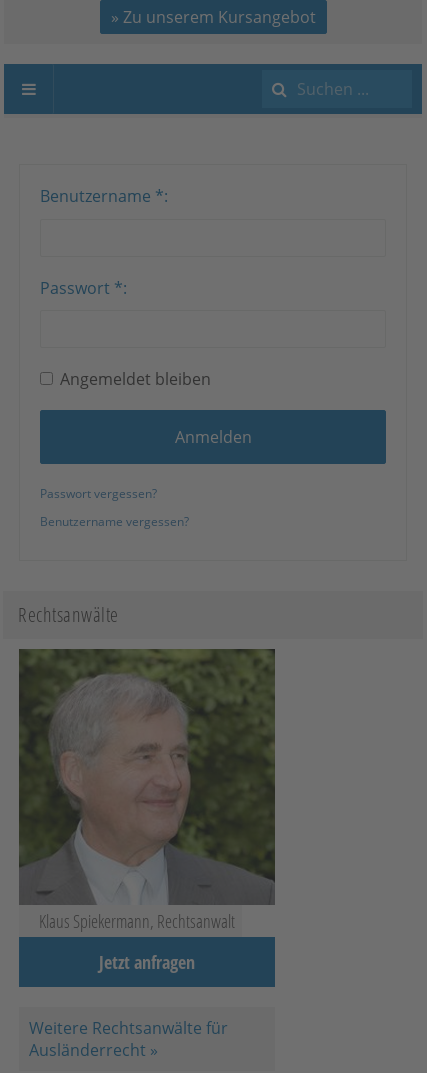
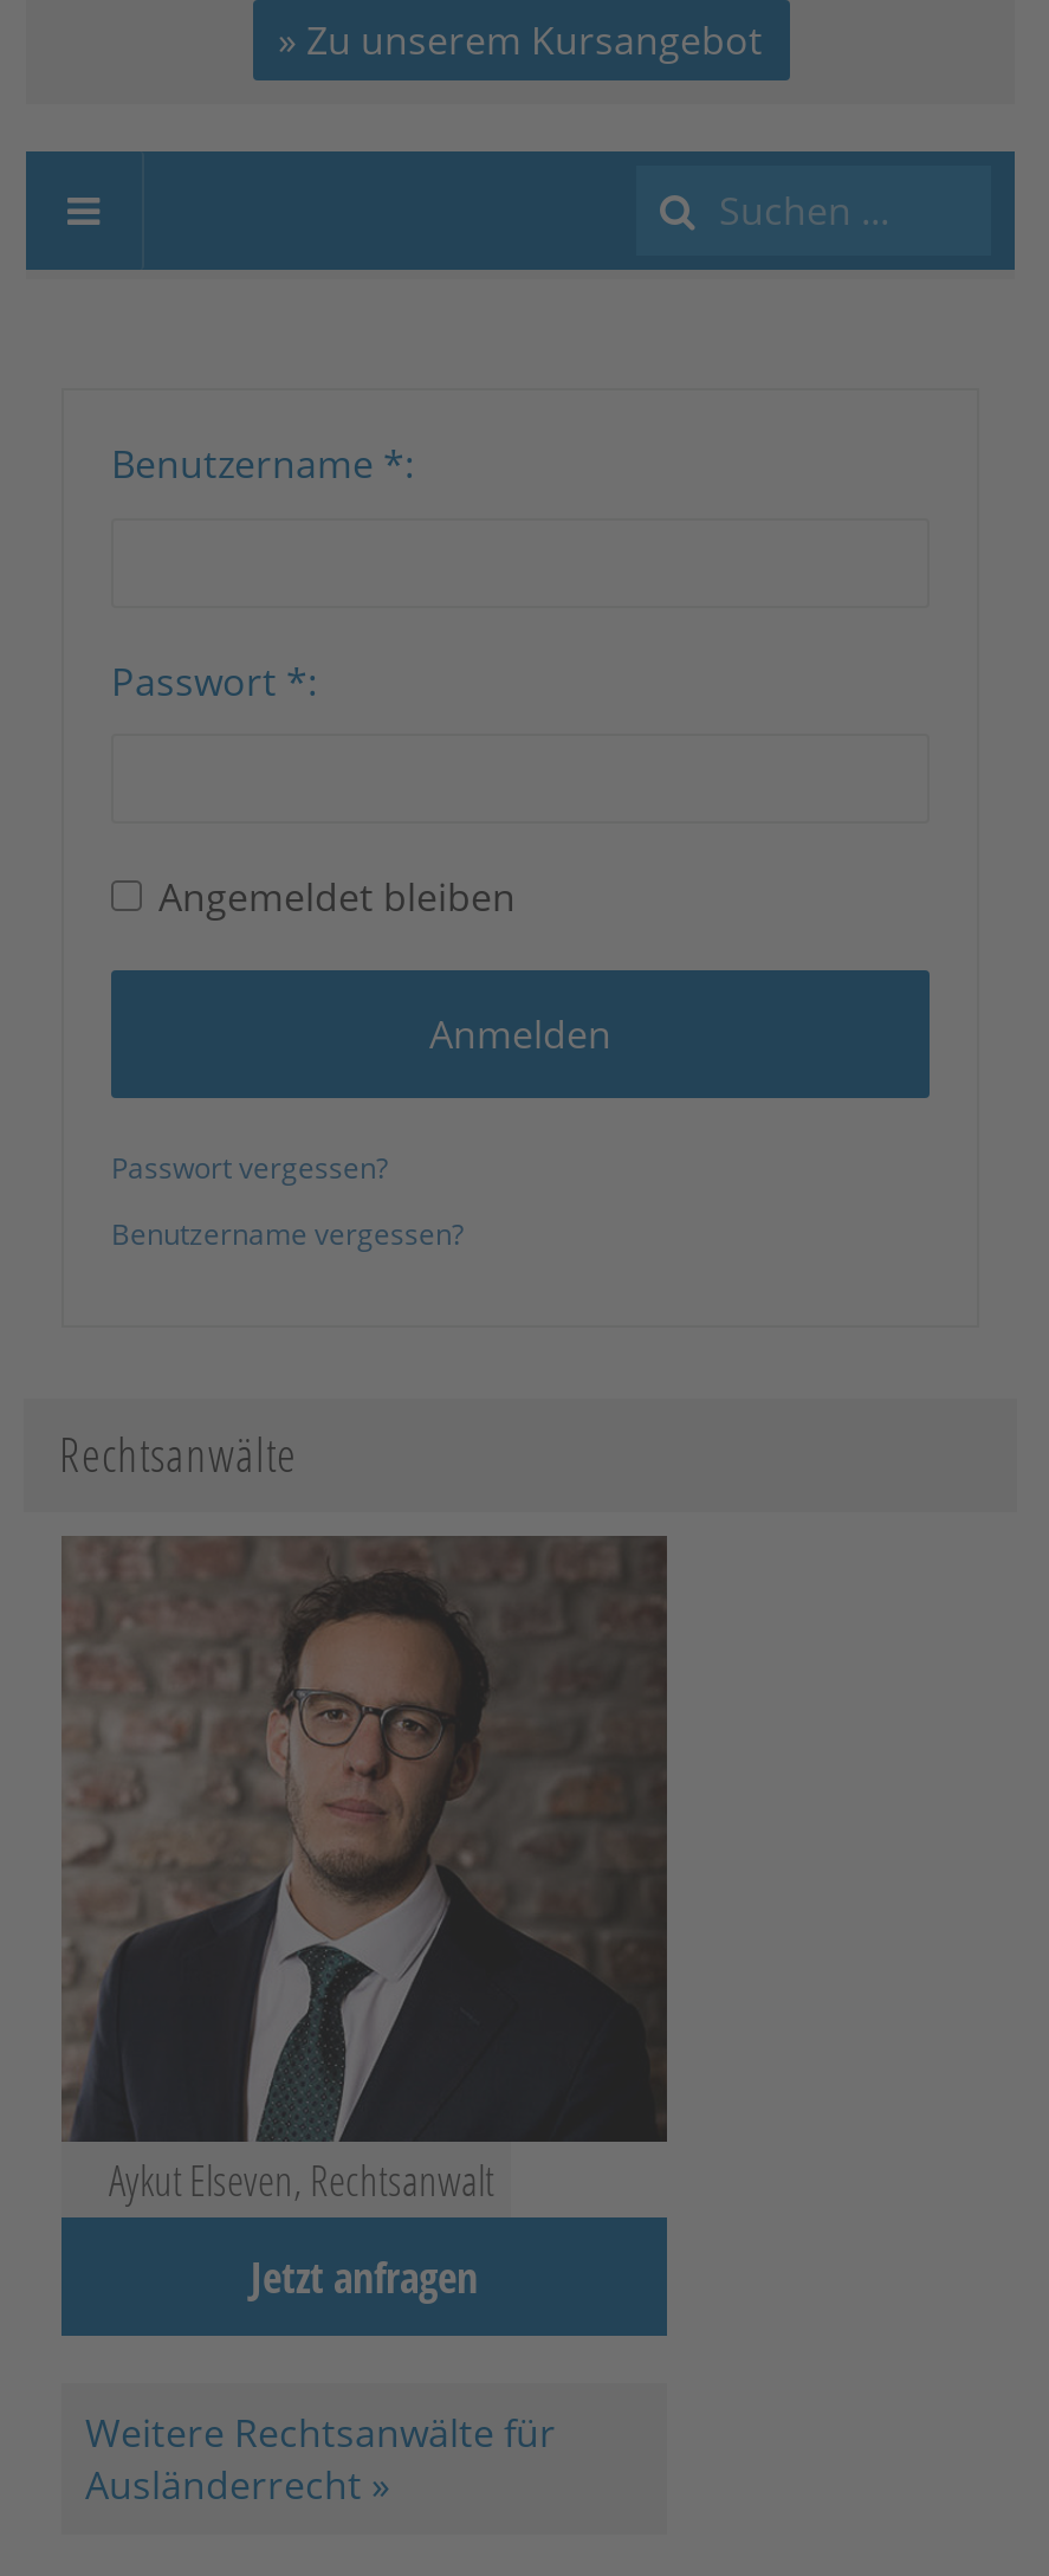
[18,649,275,933] [image] | Klaus Spiekermann, Rechtsanwalt -> [59,1536,667,2209] [image] | Aykut Elseven, Rechtsanwalt

